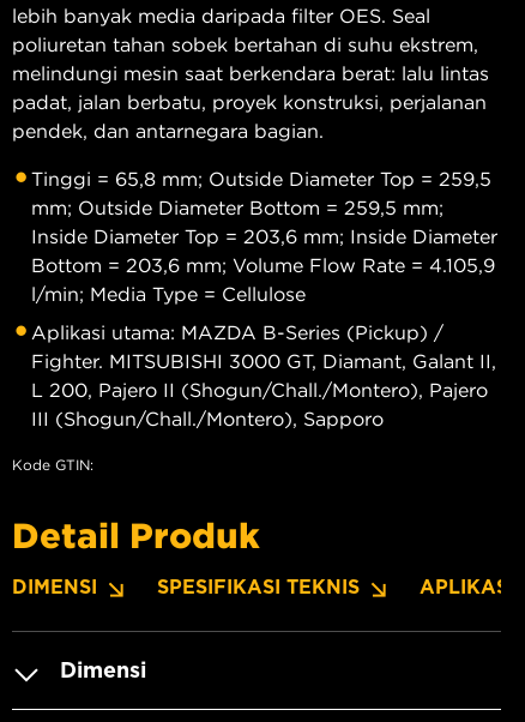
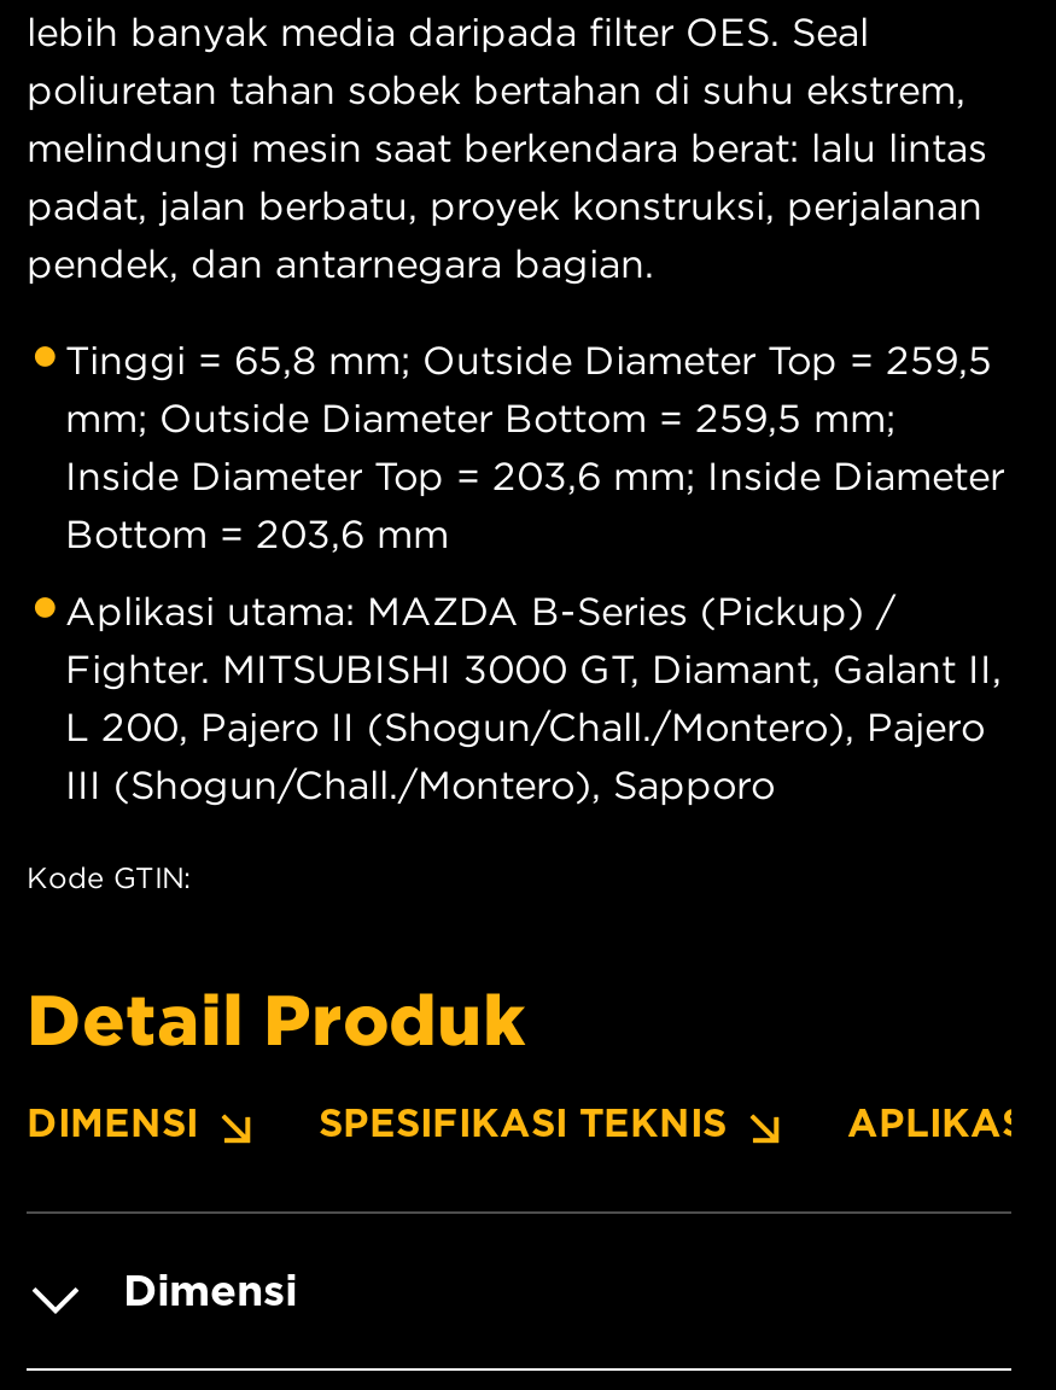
[31,253,495,306] Bottom = 203,6 mm; Volume Flow Rate = 4.105,9 | l/min; Media Type = Cellulose -> [65,509,449,558] Bottom = 203,6 mm

